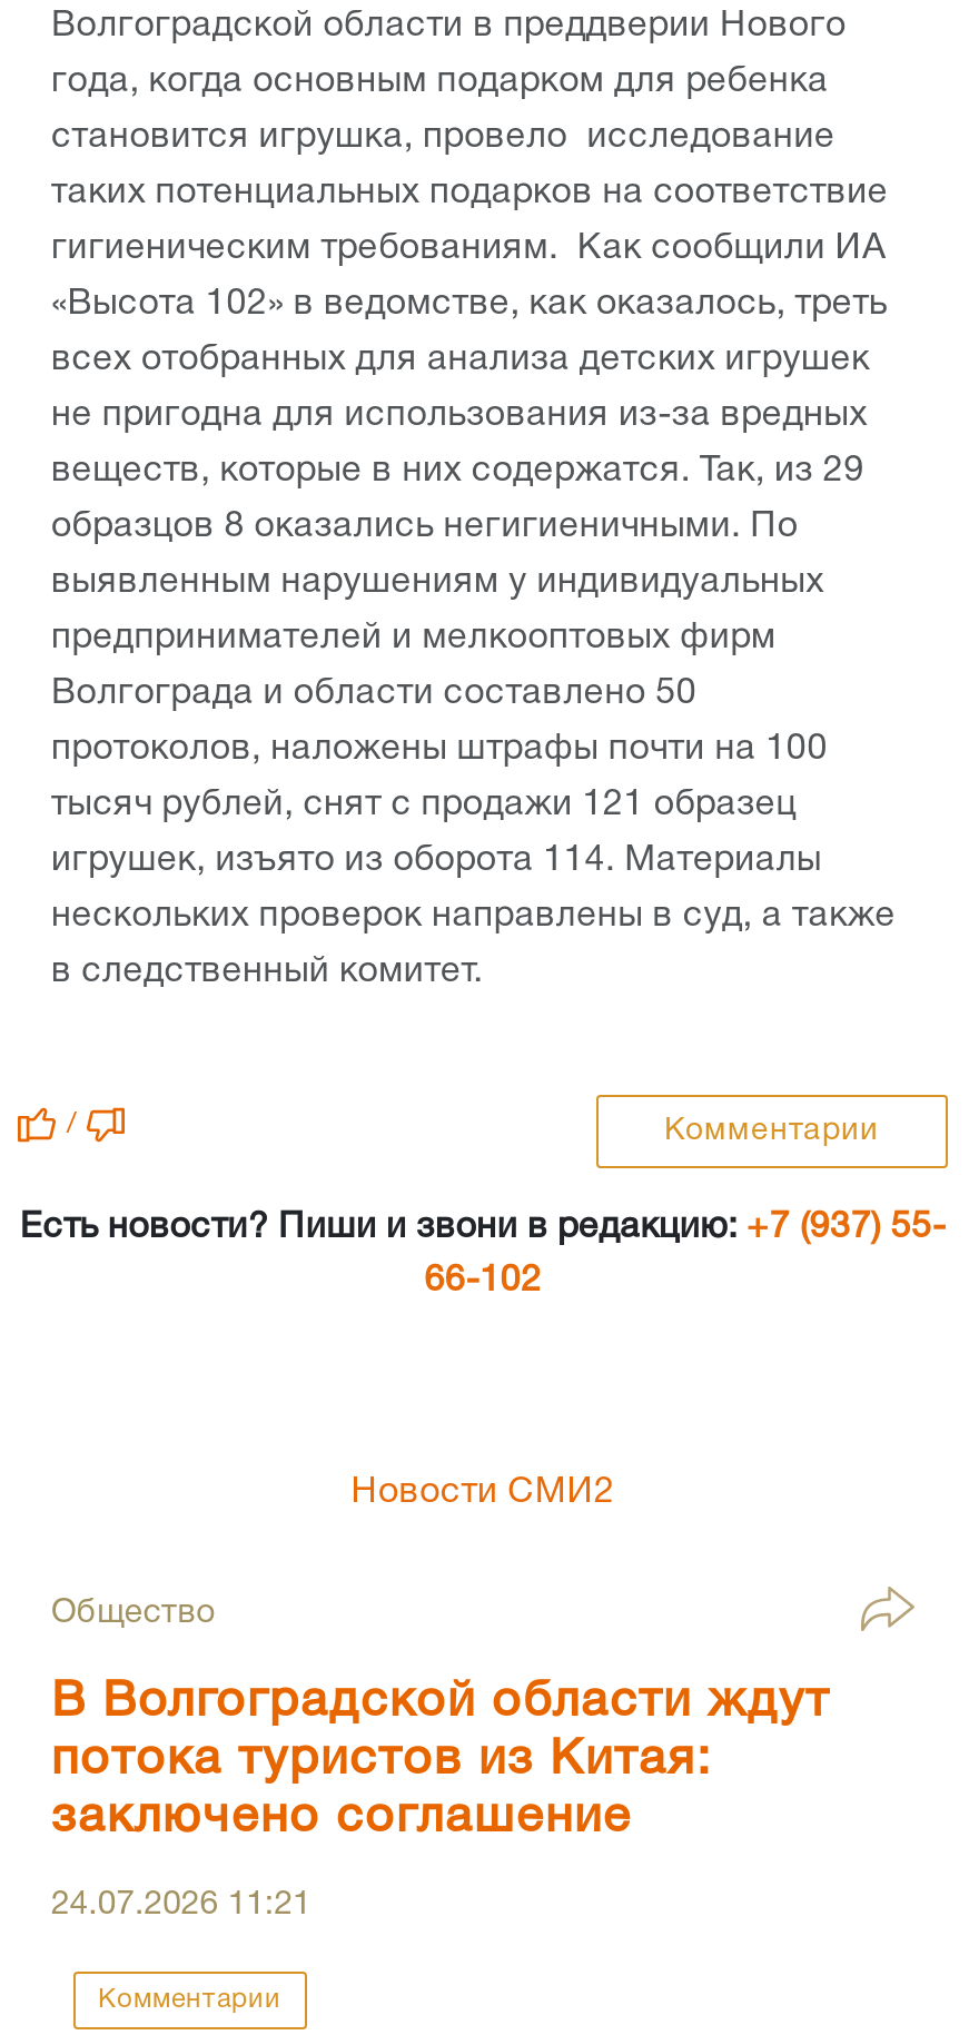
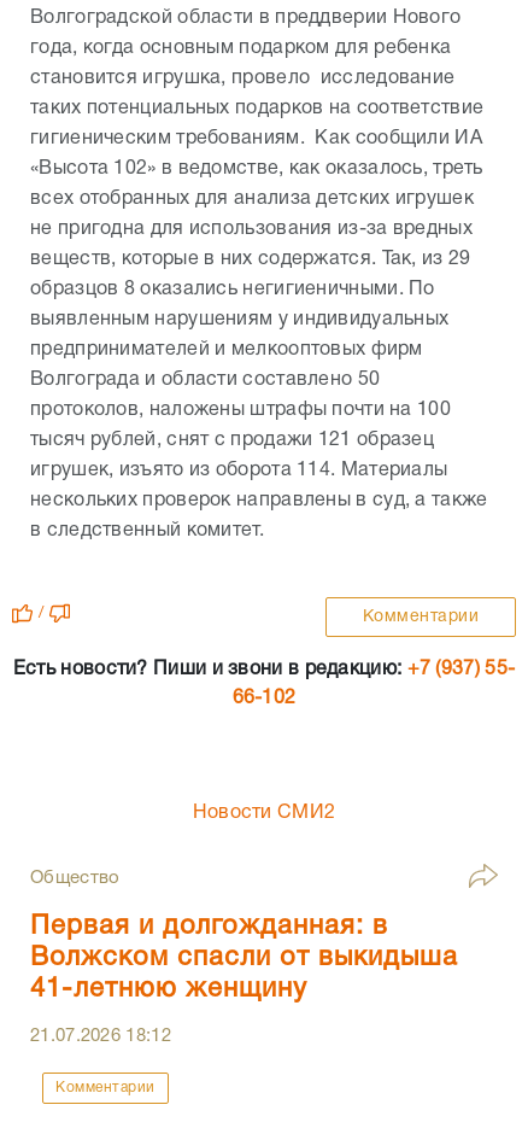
[51,1680,830,1840] В Волгоградской области ждут | потока туристов из Китая: | заключено соглашение -> [30,914,458,1001] Первая и долгожданная: в | Волжском спасли от выкидыша | 41-летнюю женщину
[51,1889,311,1920] 24.07.2026 11:21 -> [30,1028,171,1045] 21.07.2026 18:12

